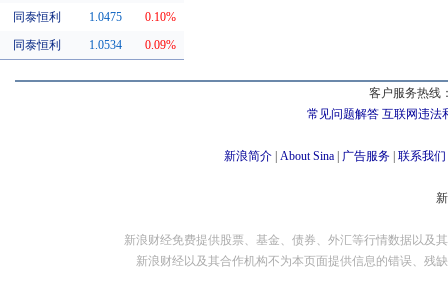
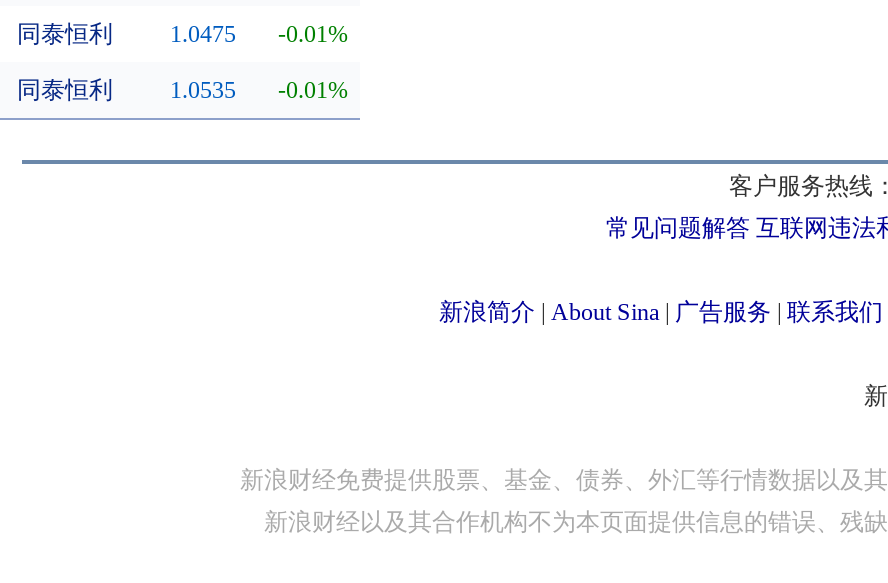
[89,10,176,24] 1.0475 0.10% -> [170,20,348,48] 1.0475 -0.01%
[89,38,122,52] 1.0534 -> [170,76,236,104] 1.0535
[145,38,176,52] 0.09% -> [278,76,348,104] -0.01%

